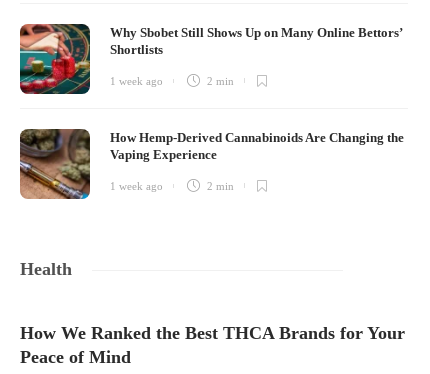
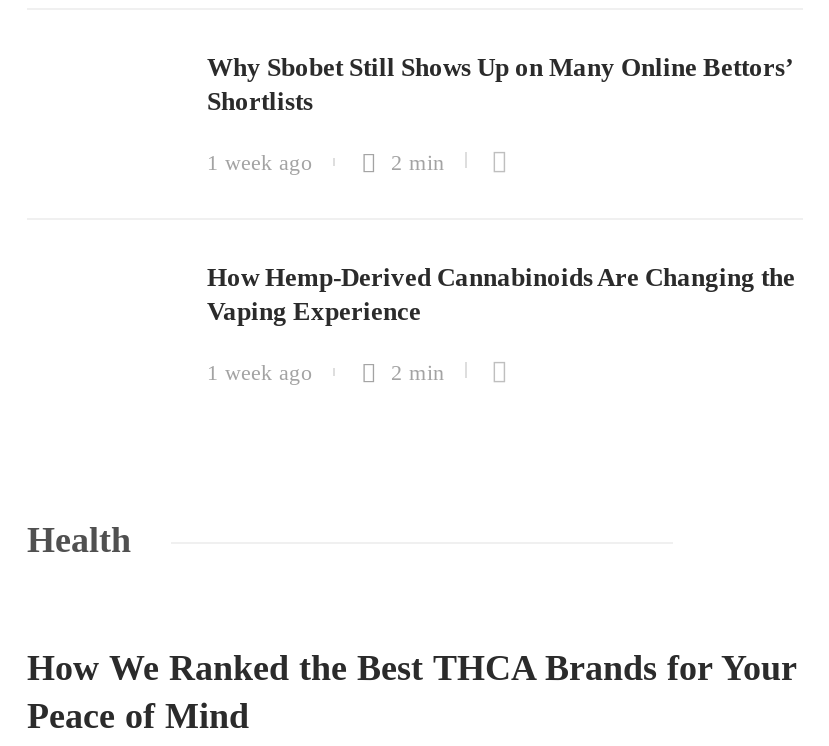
[19,23,91,95] [image] -> none
[19,128,91,200] [image] -> none

